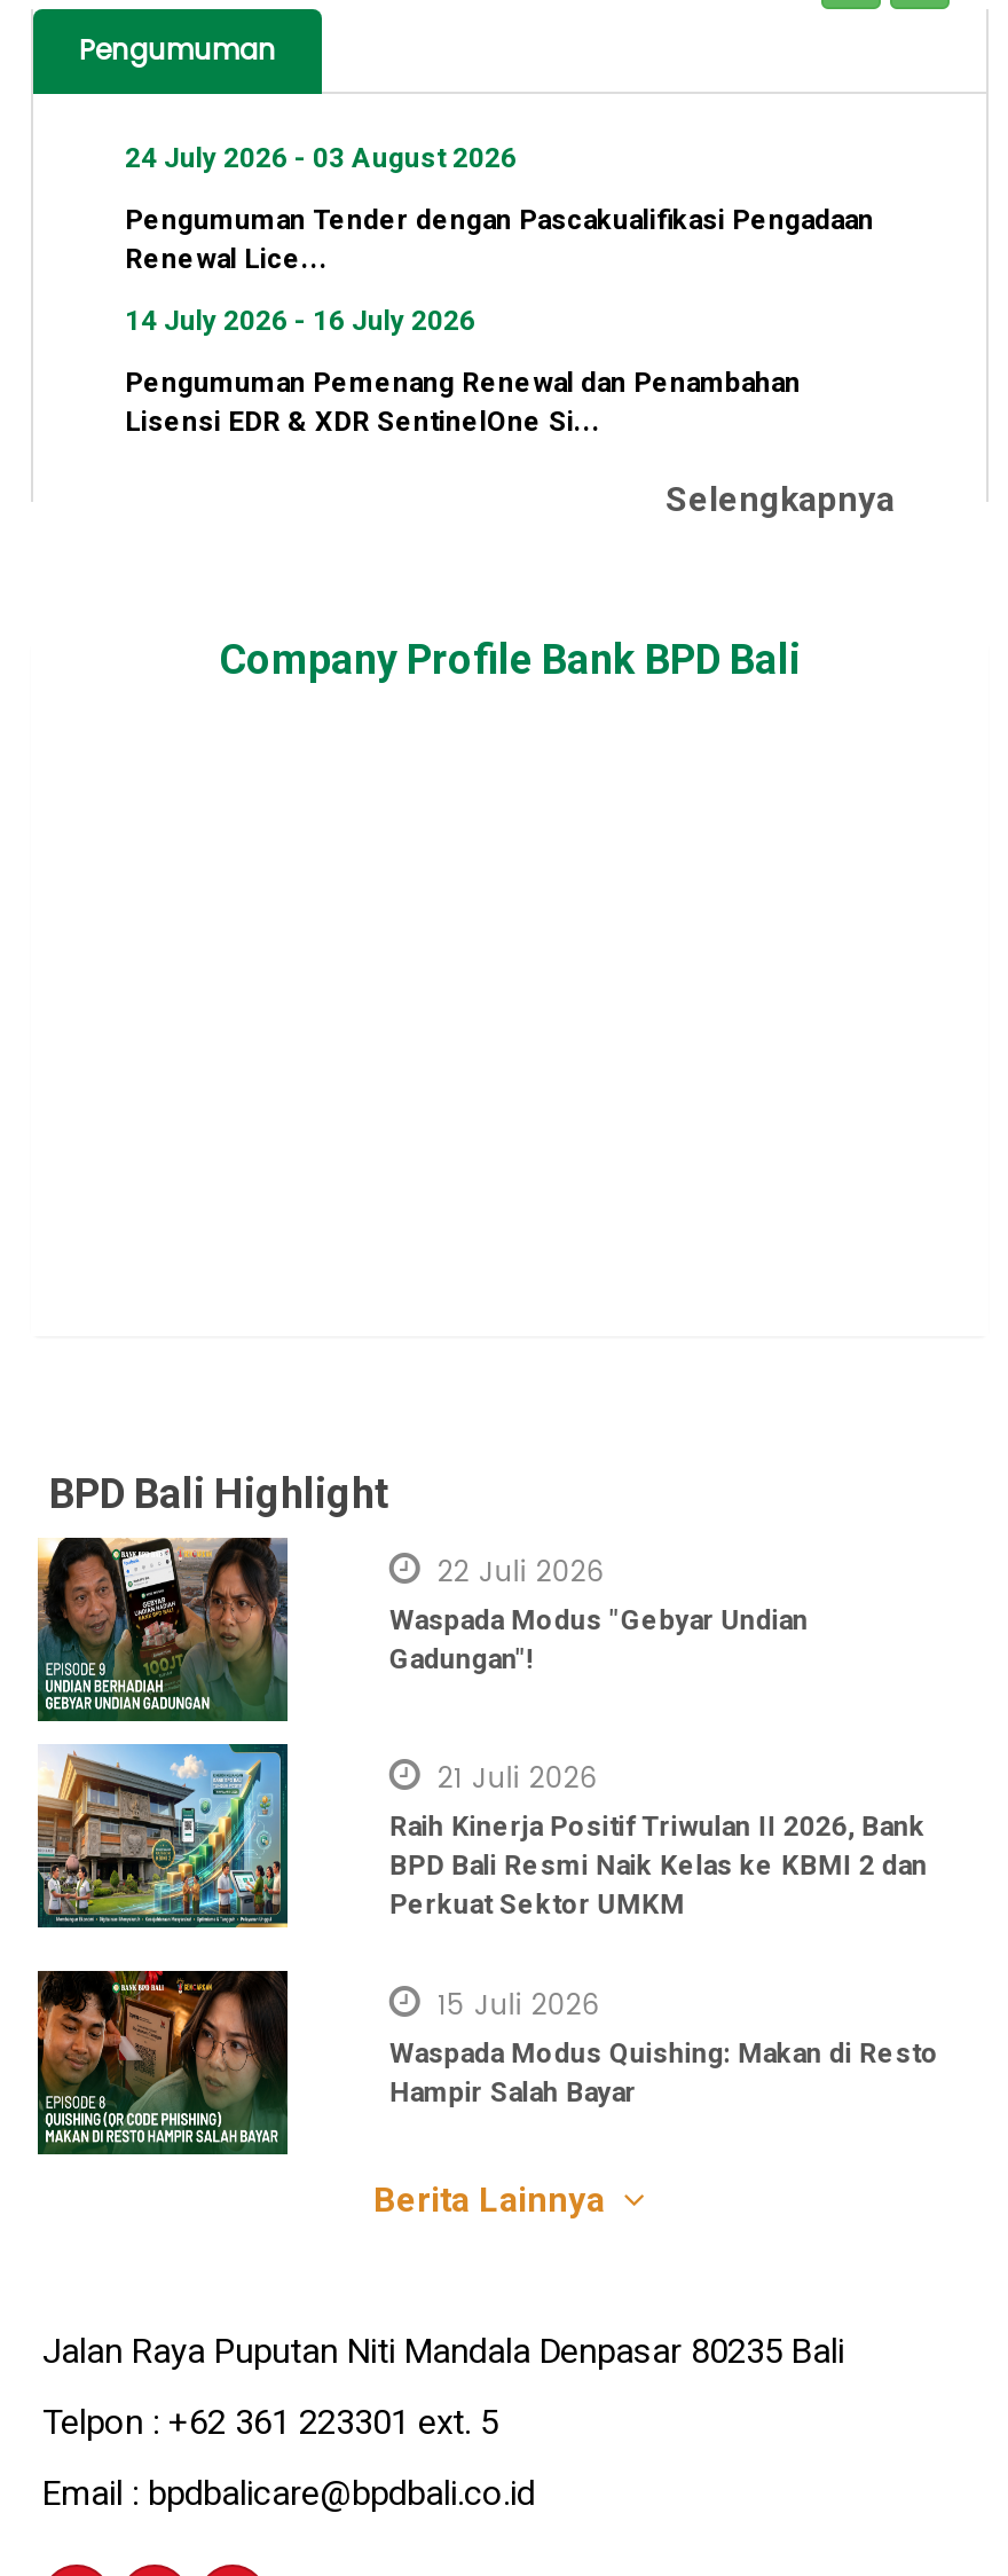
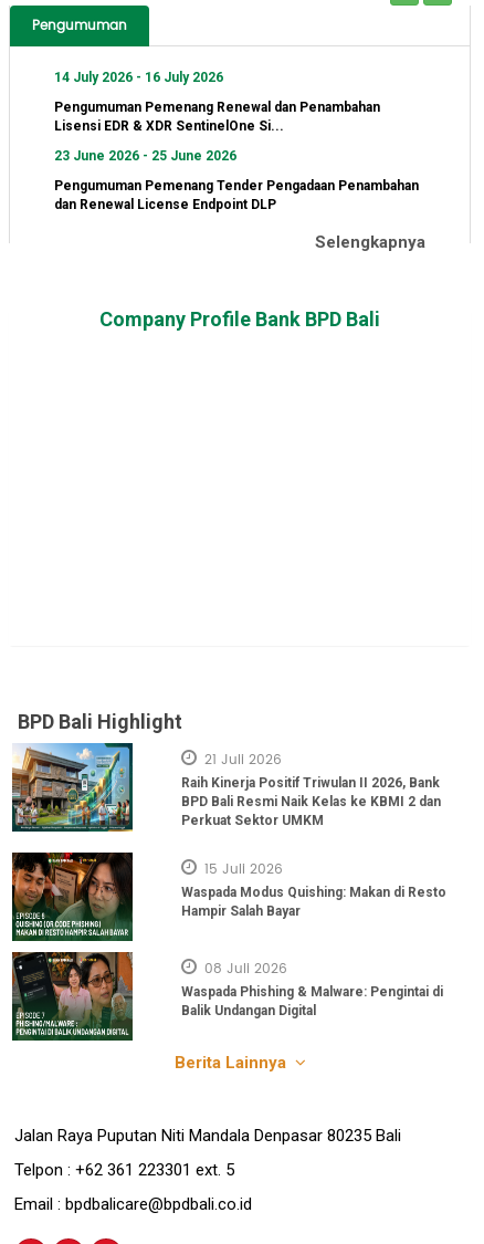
[125,142,874,275] 24 July 2026 - 03 August 2026 | Pengumuman Tender dengan Pascakualifikasi Pengadaan | Renewal Lice... -> none
moved [125,305,801,438] -> [54,70,380,134]: 14 July 2026 - 16 July 2026 | Pengumuman Pemenang Renewal dan Penambahan | Lisensi EDR & XDR SentinelOne Si...
none -> [54,148,419,212] 23 June 2026 - 25 June 2026 | Pengumuman Pemenang Tender Pengadaan Penambahan | dan Renewal License Endpoint DLP
[36,1536,290,1723] [image] -> none
[389,1552,808,1676] 22 Juli 2026 | Waspada Modus "Gebyar Undian | Gadungan"! -> none
moved [389,1758,939,2109] -> [182,750,447,919]: 21 Juli 2026 | Raih Kinerja Positif Triwulan II 2026, Bank | BPD Bali Resmi Naik Kelas ke KBMI 2 dan | Perkuat Sektor UMKM | 15 Juli 2026 | Waspada Modus Quishing: Makan di Resto | Hampir Salah Bayar
none -> [12,951,134,1034] [image]
none -> [182,959,443,1019] 08 Juli 2026 | Waspada Phishing & Malware: Pengintai di | Balik Undangan Digital

